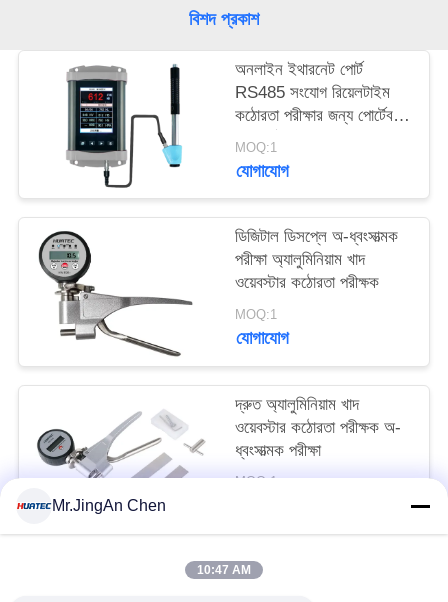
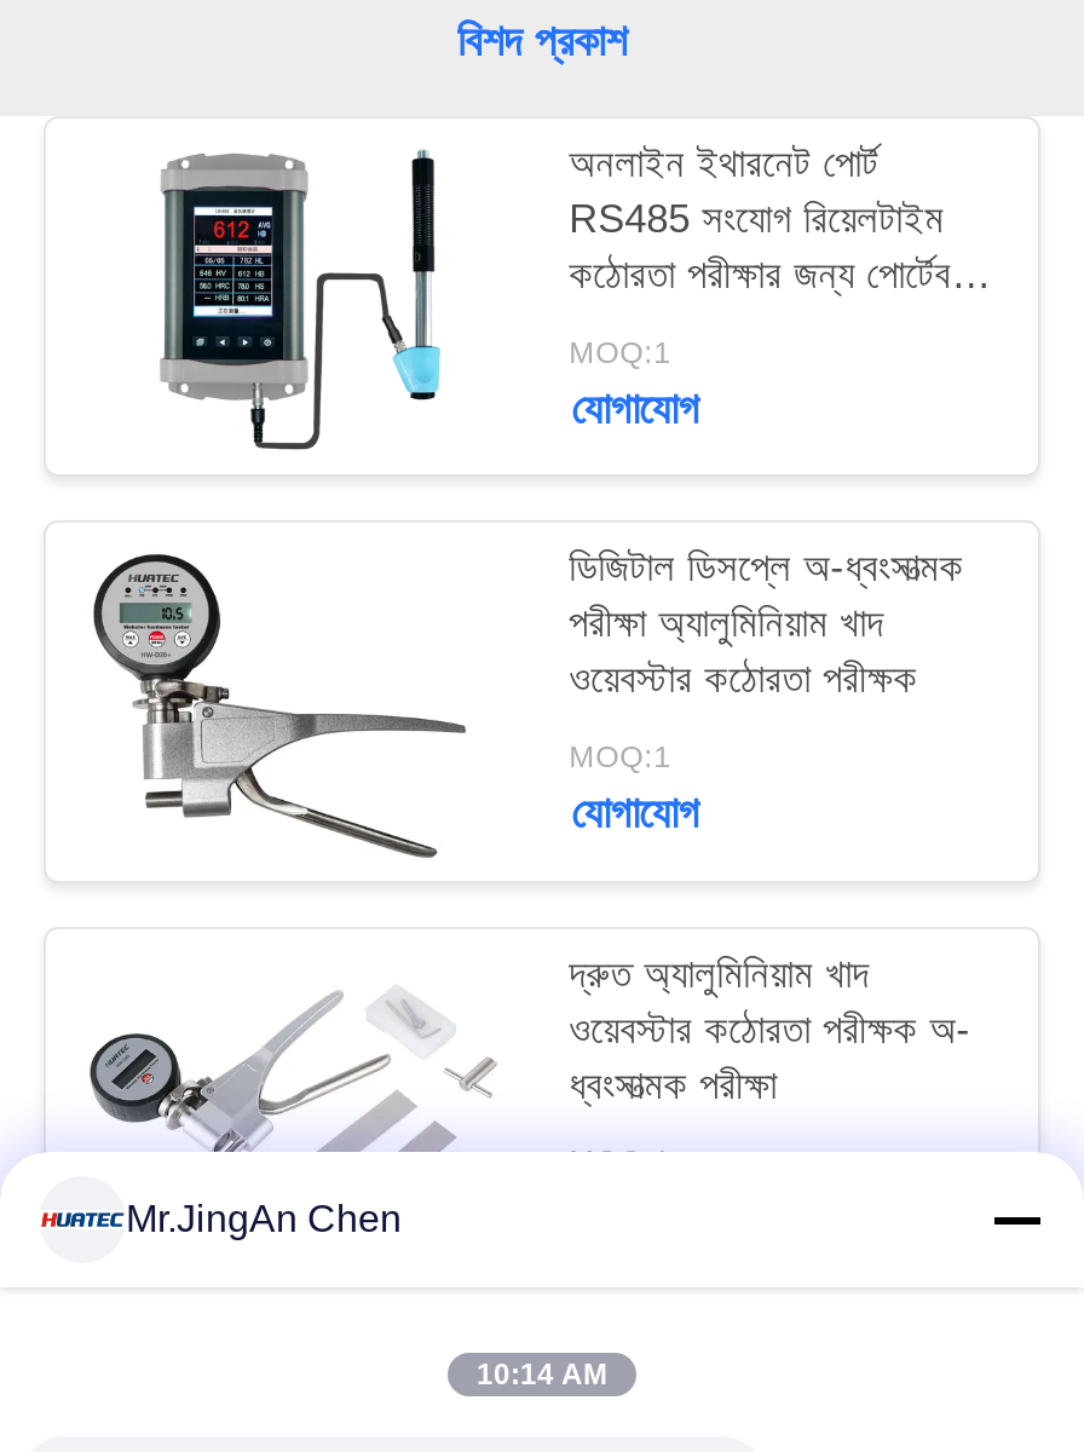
[197,563,251,577] 10:47 AM -> [477,1358,607,1391] 10:14 AM

